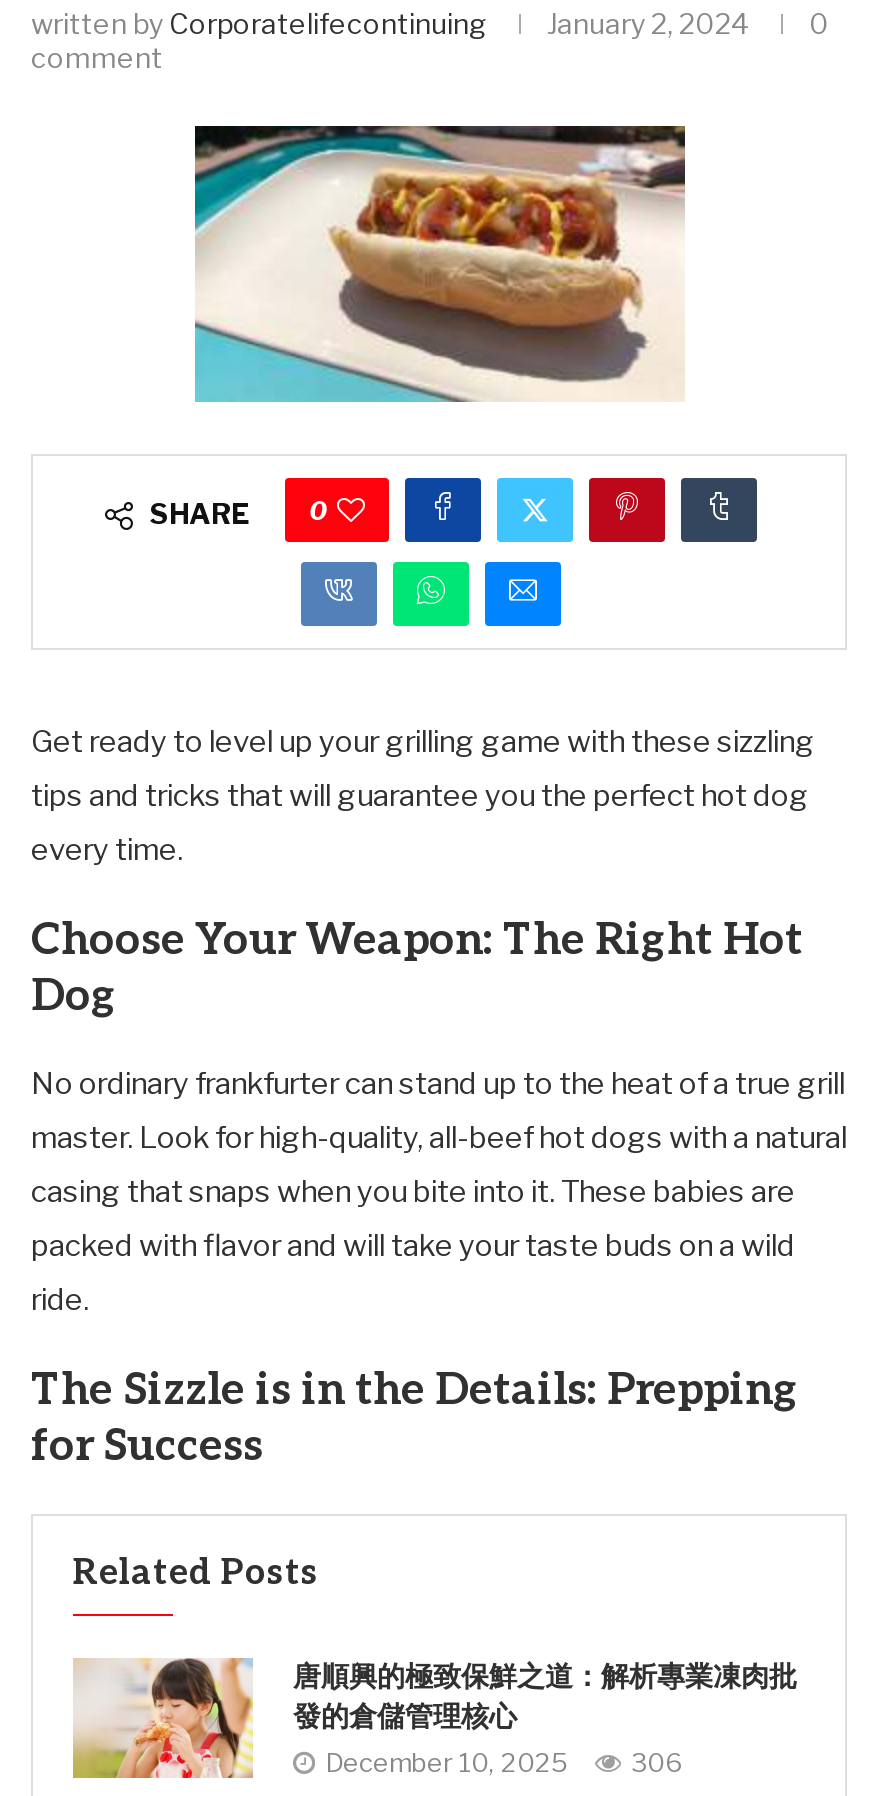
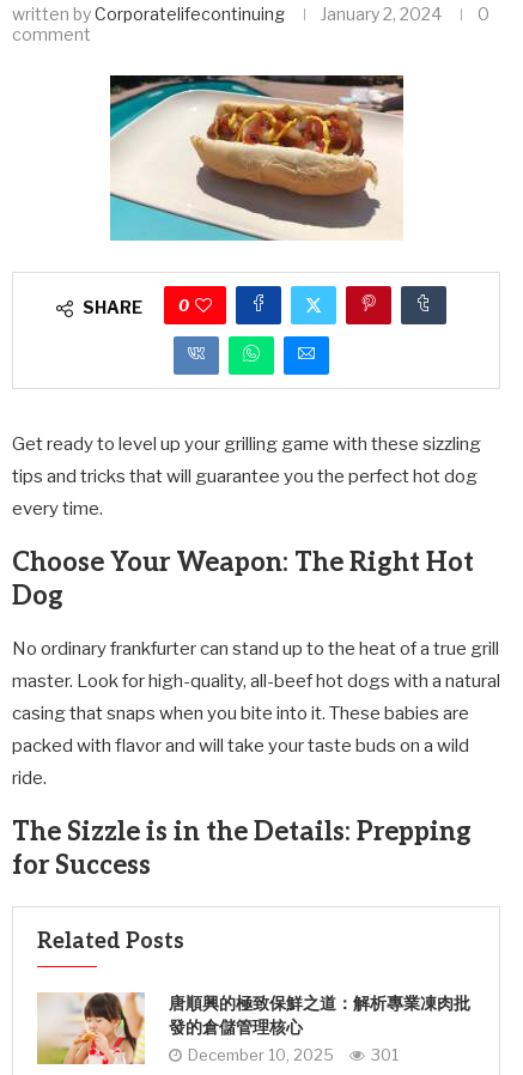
[325,1746,683,1778] December 10, 2025 306 -> [188,1045,399,1064] December 10, 2025 301

